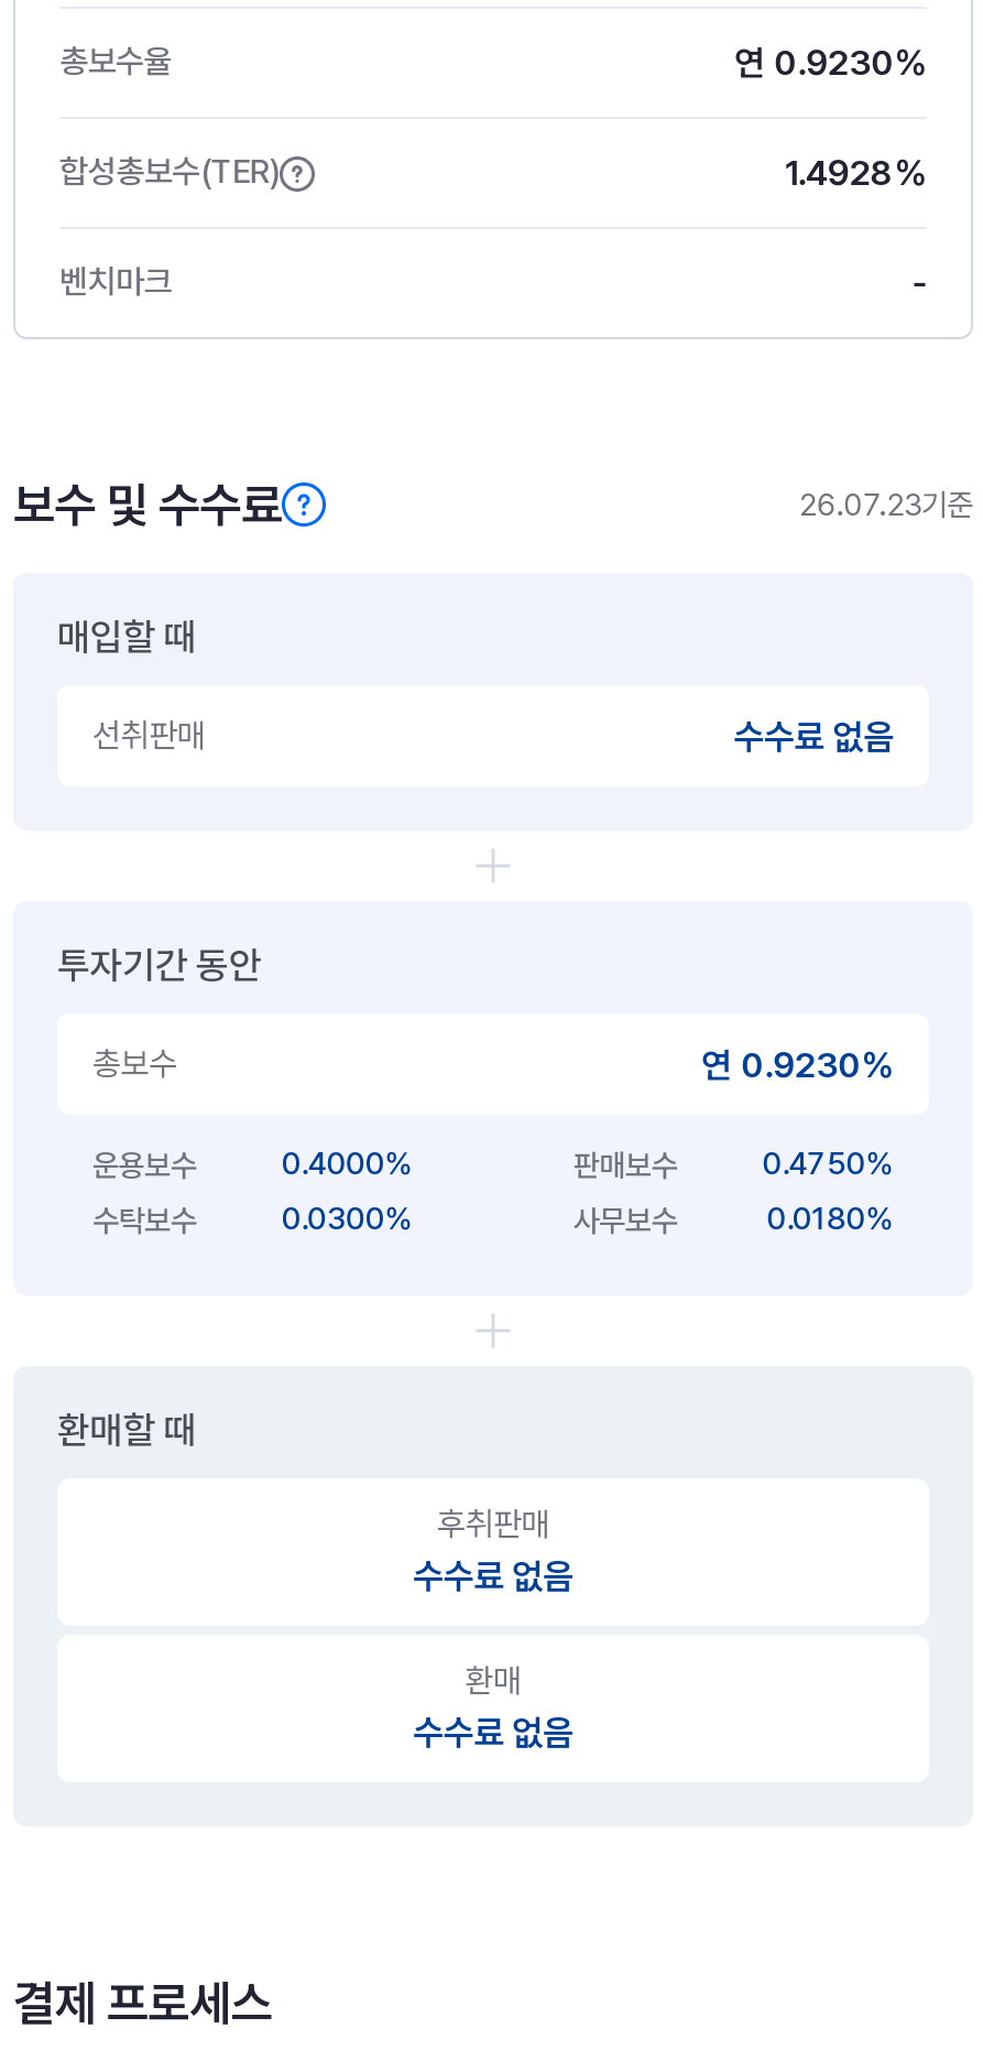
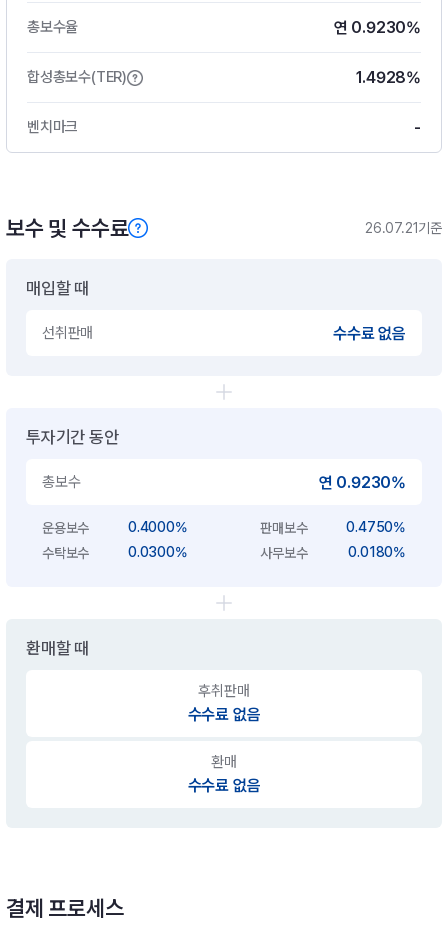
[799,486,973,521] 26.07.23기준 -> [365,219,442,235] 26.07.21기준

